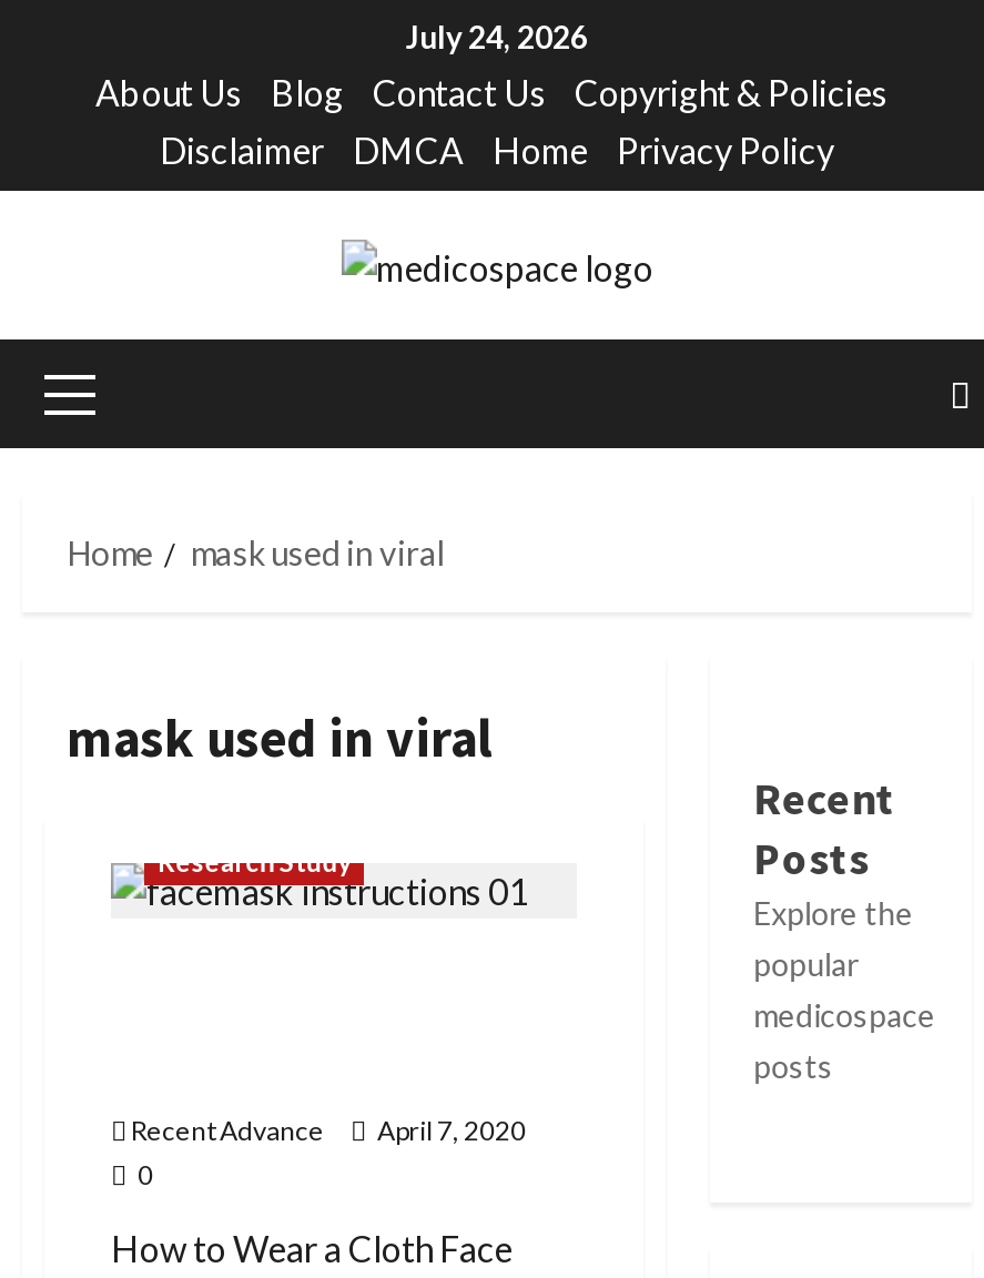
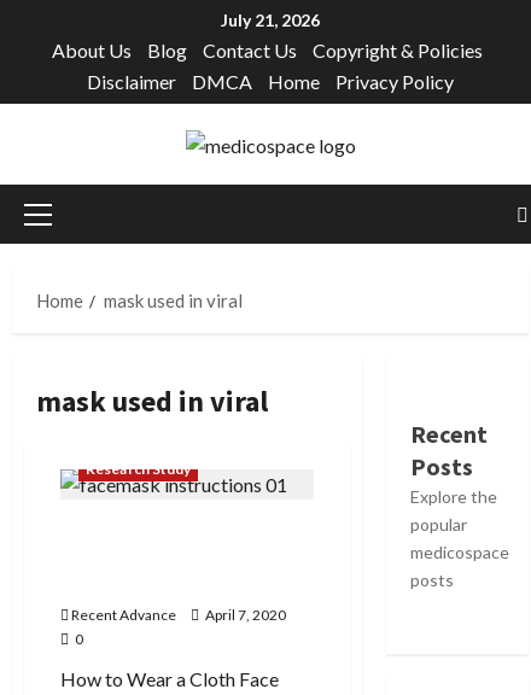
[406,18,588,55] July 24, 2026 -> [221,10,320,30] July 21, 2026

